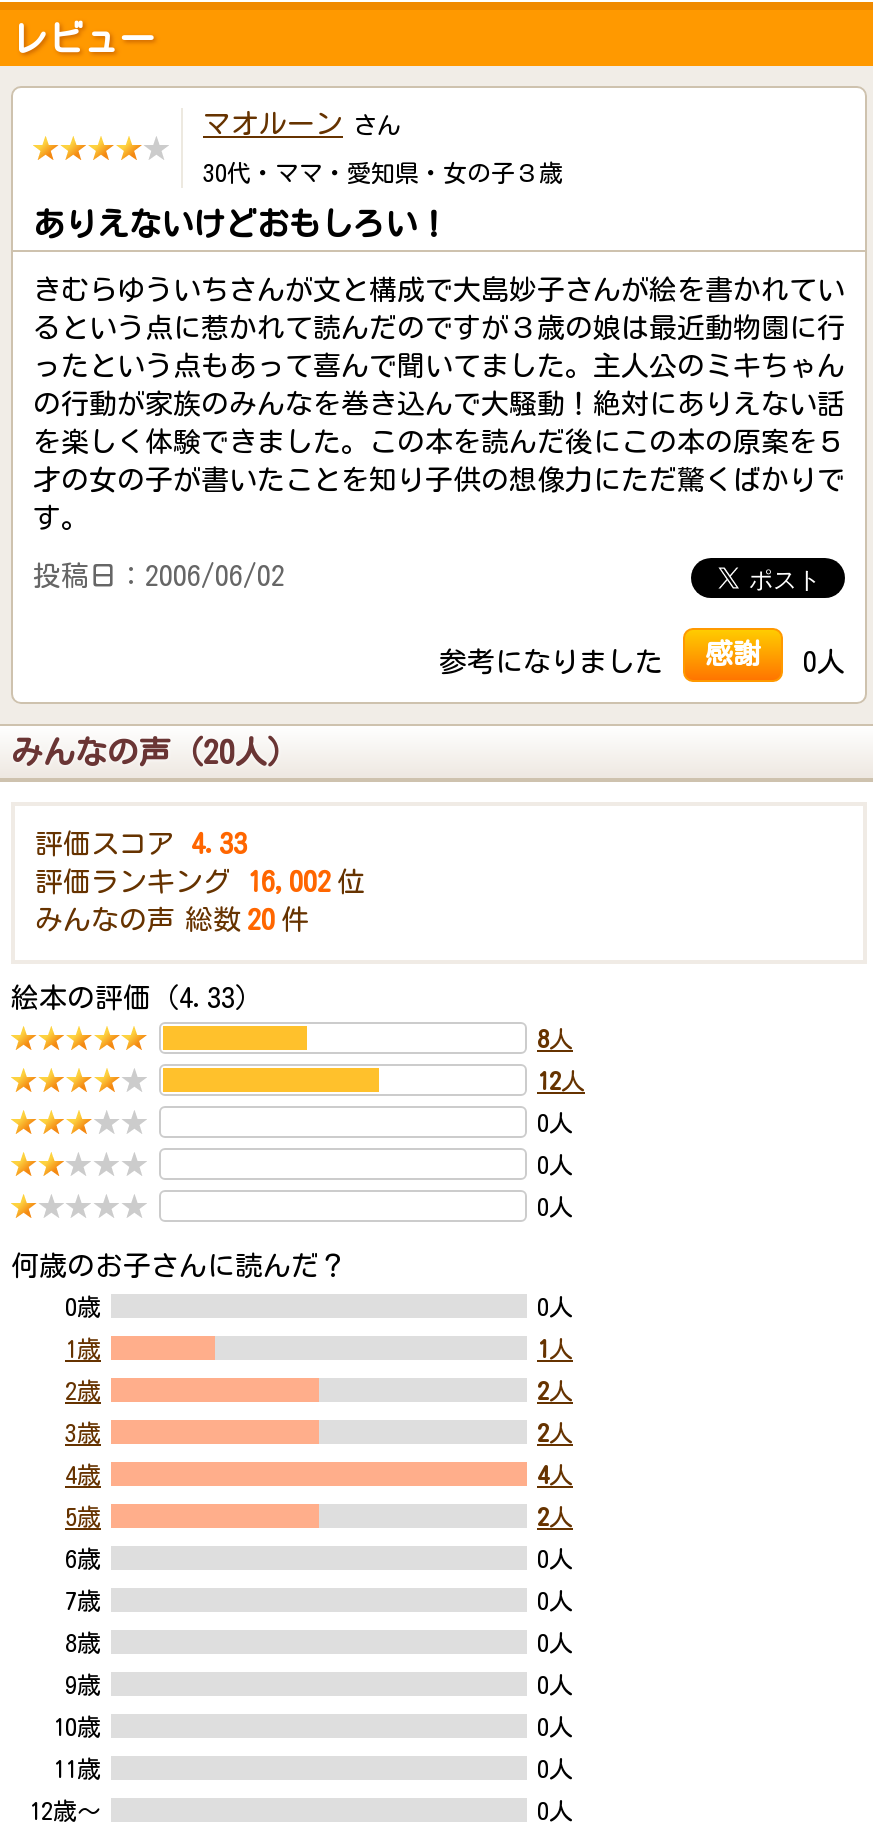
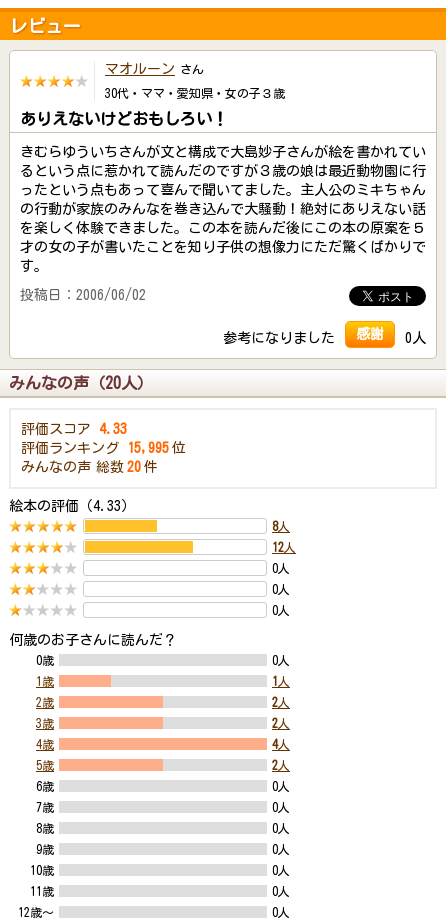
[35,868,365,896] 評価ランキング 16,002 位 -> [21,441,186,455] 評価ランキング 15,995 位

